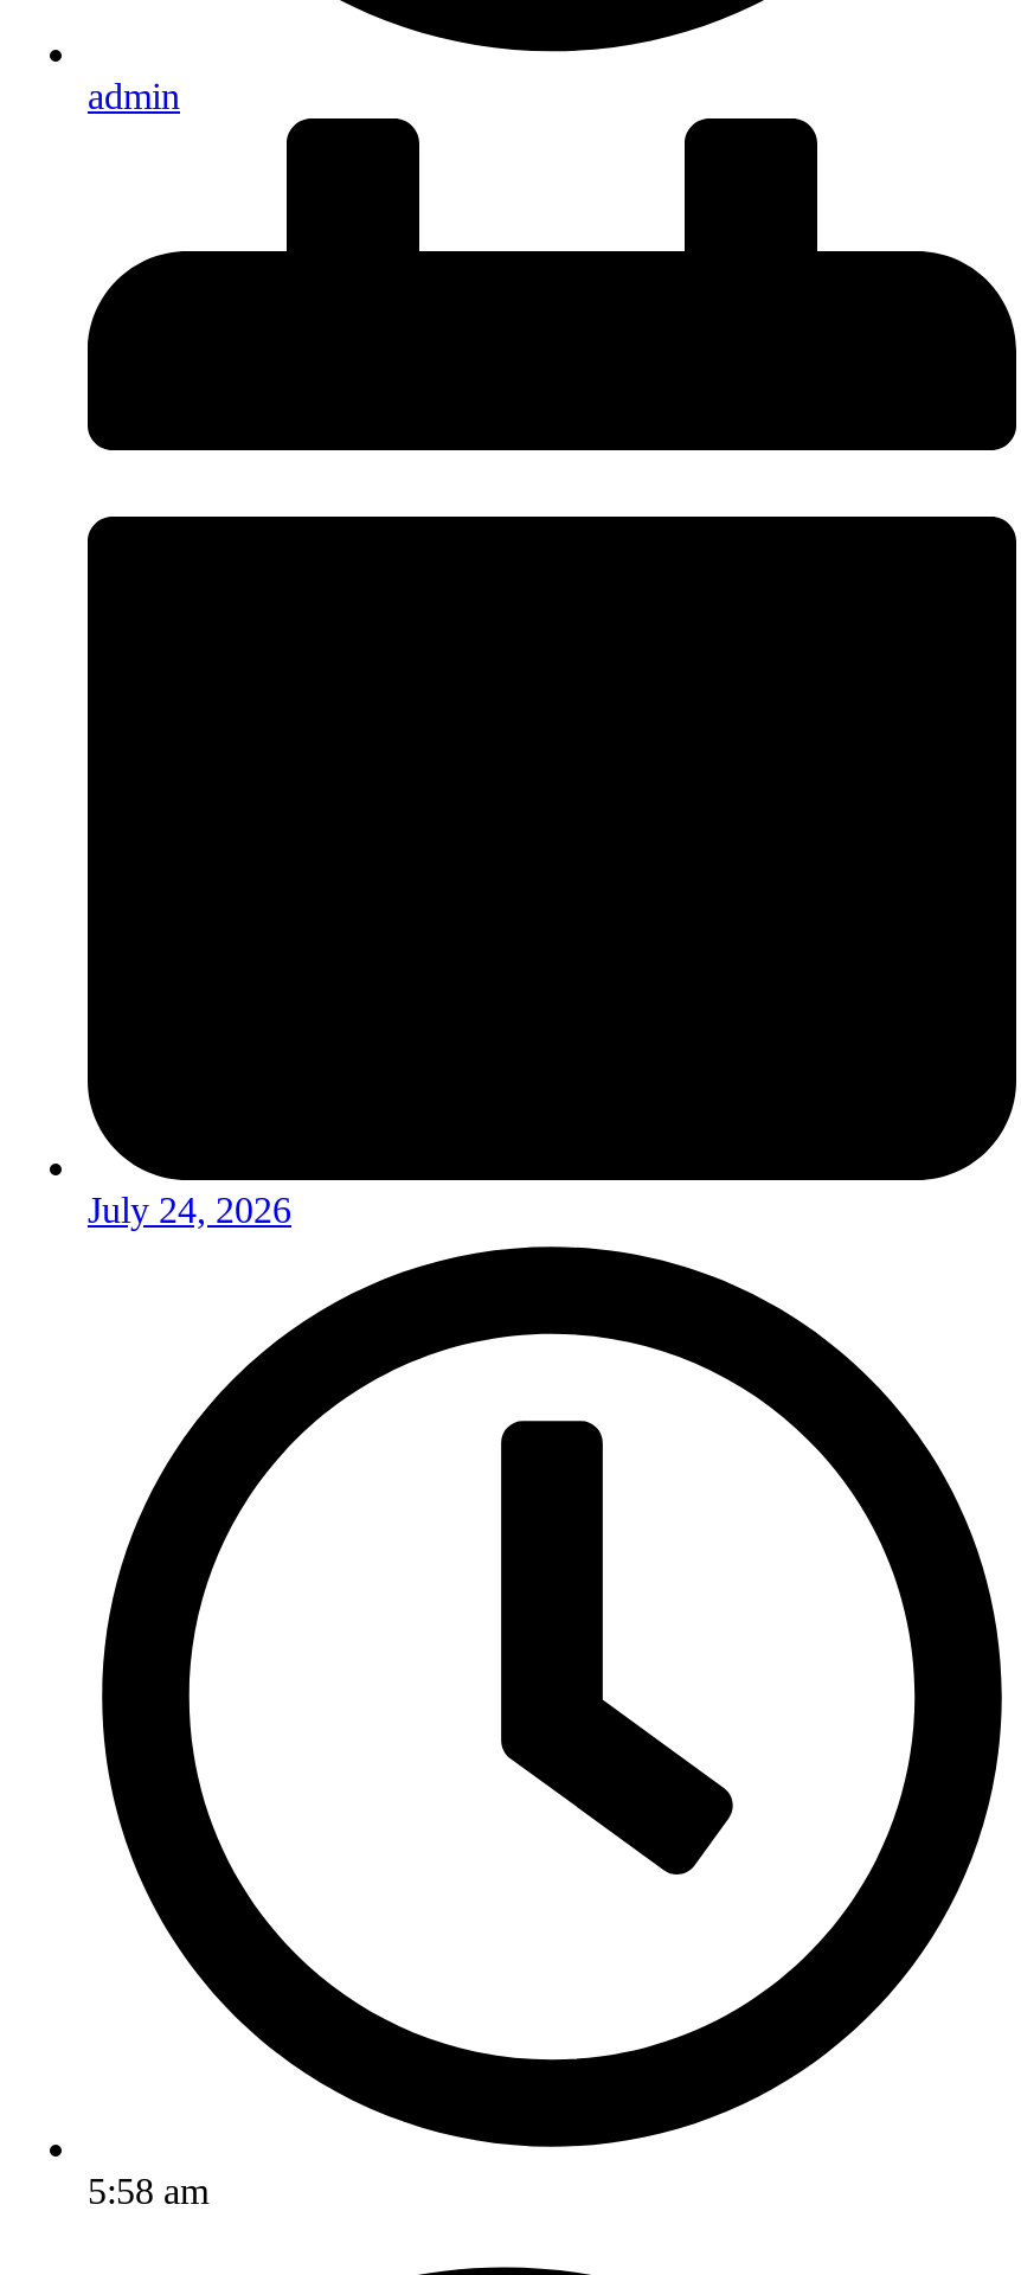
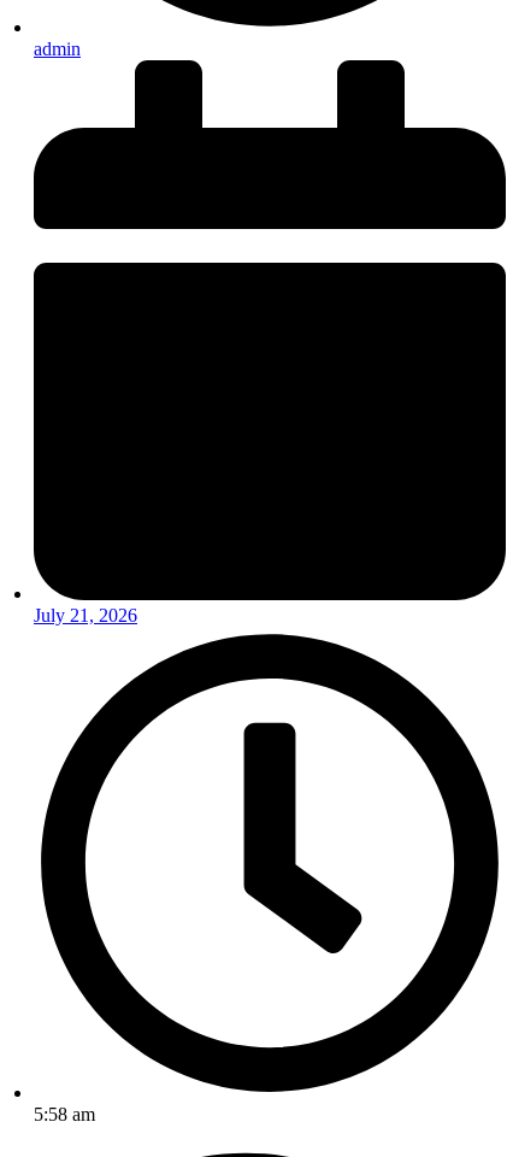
[88,1190,291,1230] July 24, 2026 -> [34,605,137,626] July 21, 2026

